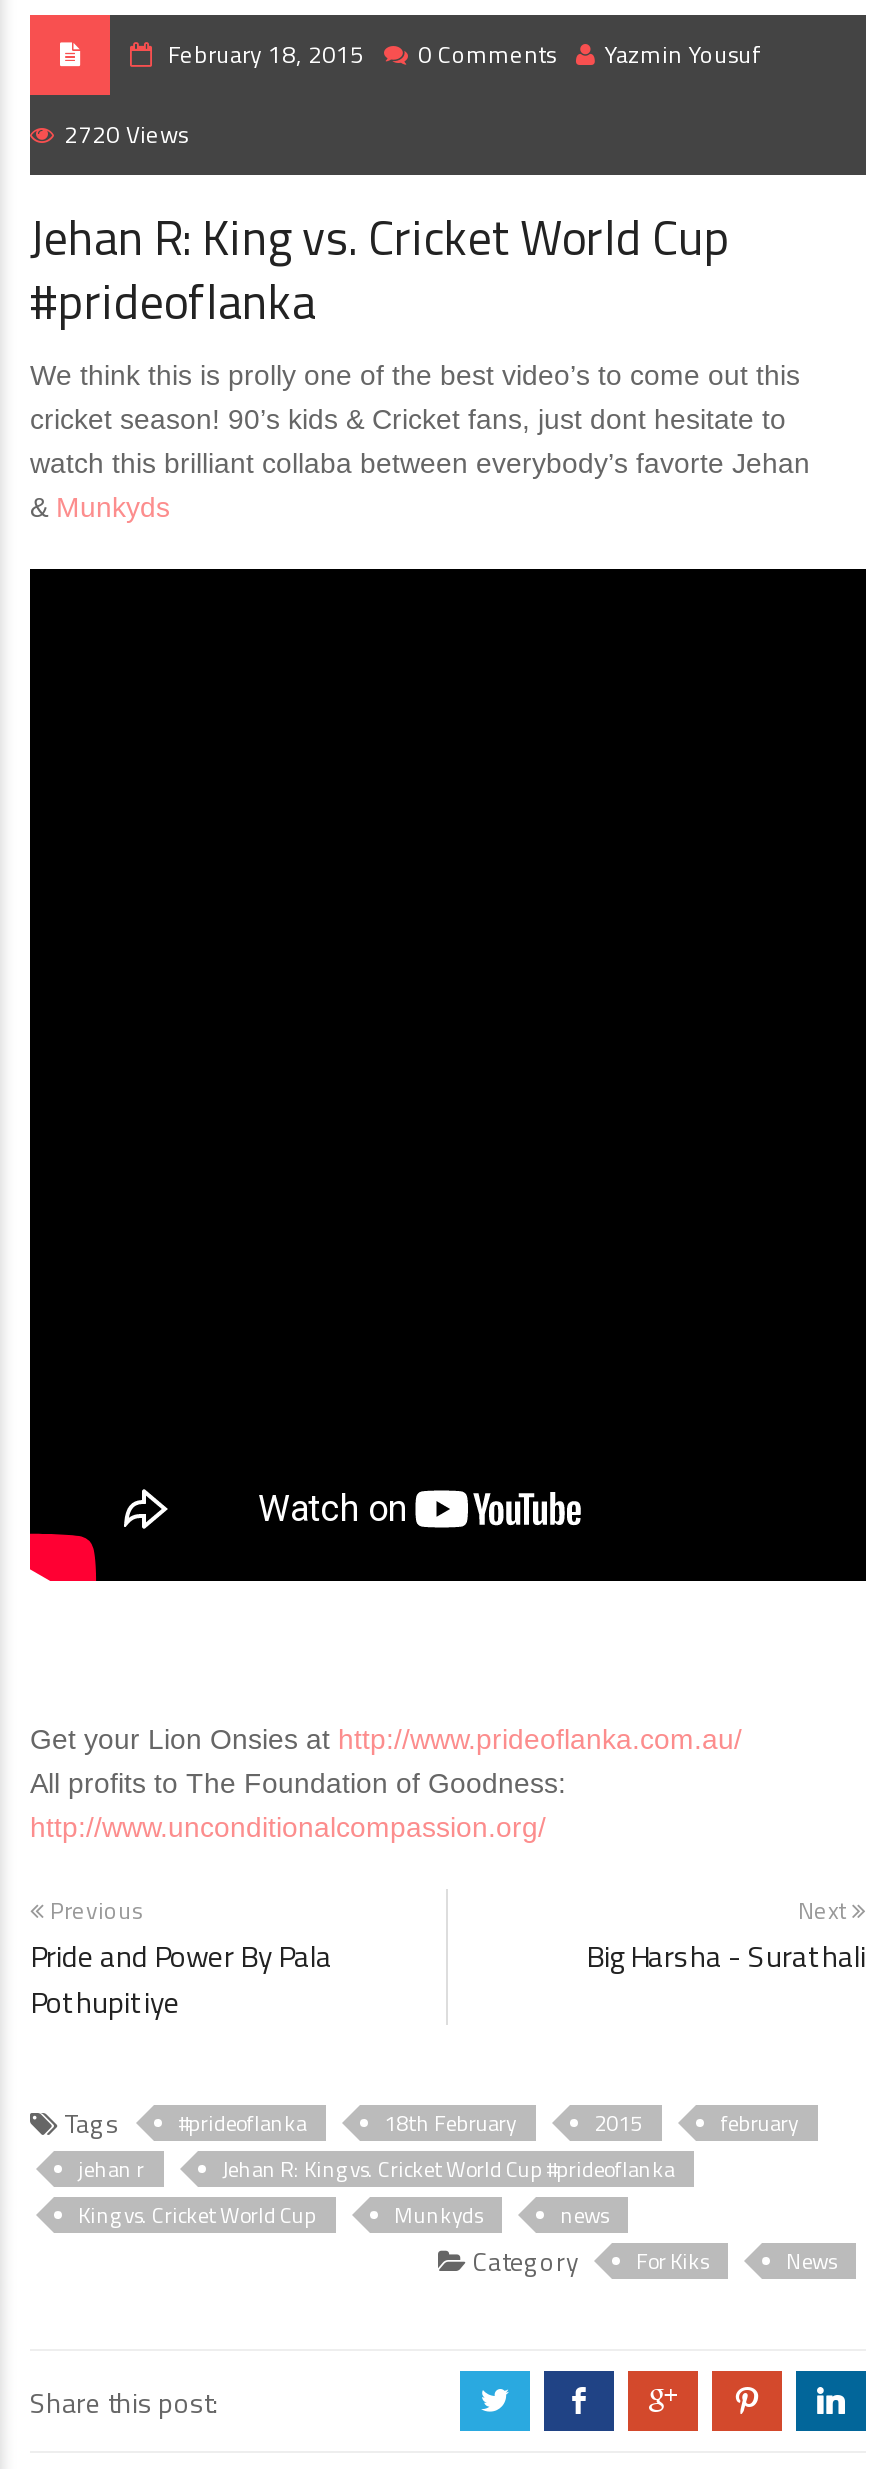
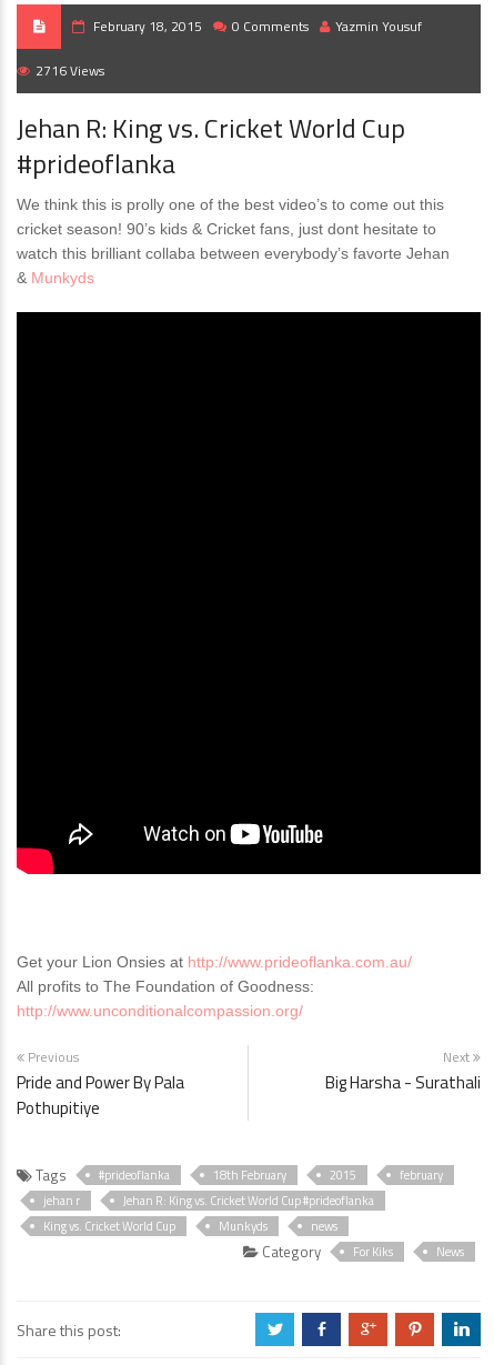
[64,114,188,152] 2720 Views -> [36,60,104,81] 2716 Views

